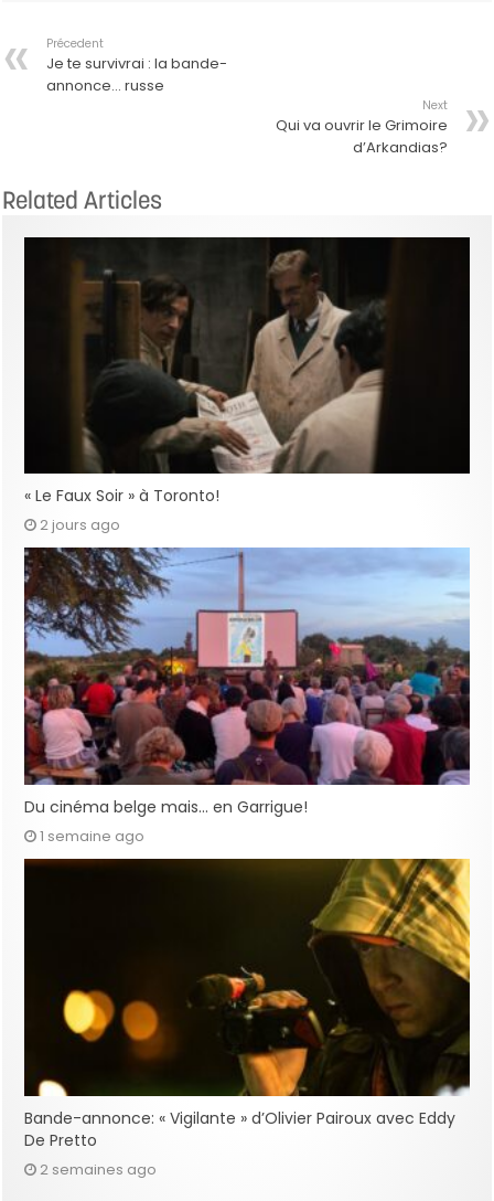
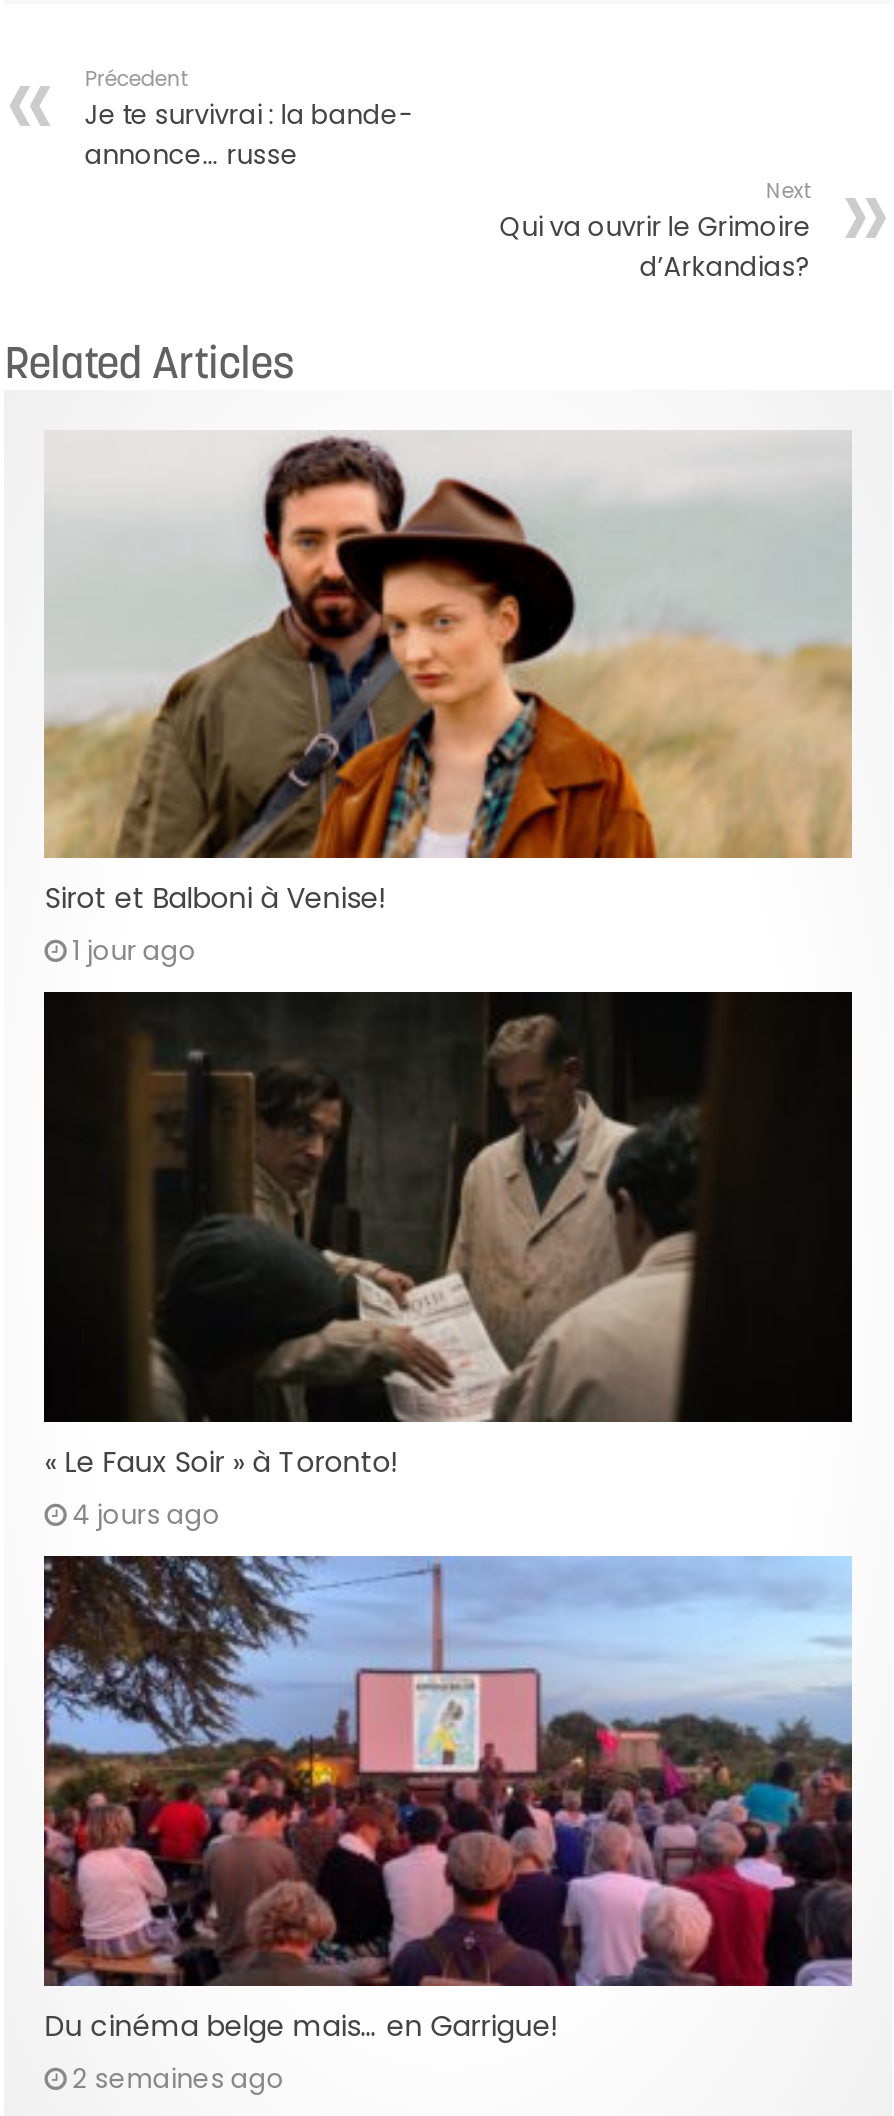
none -> [44,432,854,971] [image] | Sirot et Balboni à Venise! | 1 jour ago
moved [24,237,397,507] -> [44,994,720,1482]: [image] | « Le Faux Soir » à Toronto!
[40,515,120,536] 2 jours ago -> [72,1496,220,1534] 4 jours ago
moved [22,545,472,818] -> [40,1552,856,2046]: [image] | Du cinéma belge mais… en Garrigue!
[40,826,145,847] 1 semaine ago -> none
[23,858,471,1151] [image] | Bande-annonce: « Vigilante » d’Olivier Pairoux avec Eddy | De Pretto -> none

